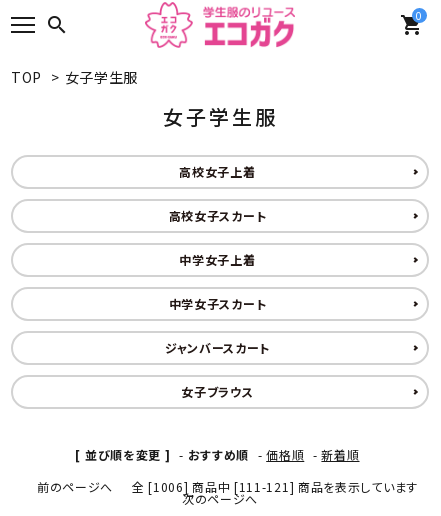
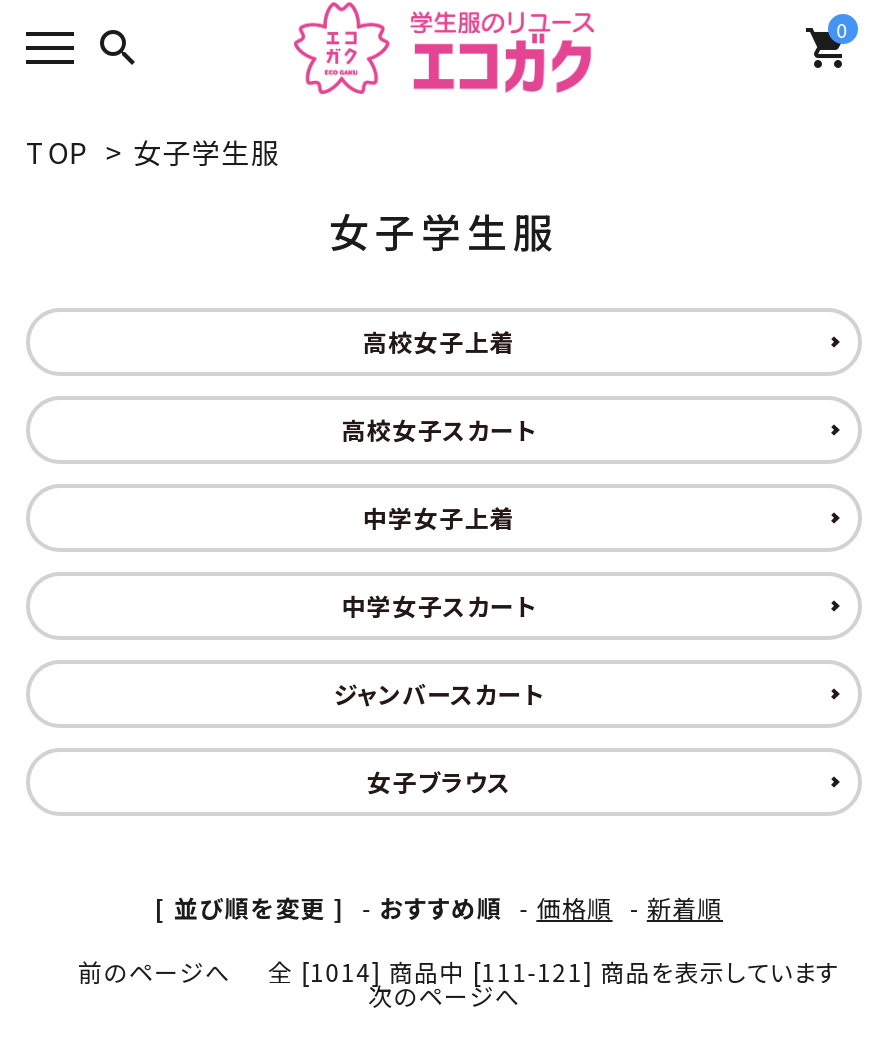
[128,478,418,495] 全 [1006] 商品中 [111-121] 商品を表示しています -> [260,954,840,988] 全 [1014] 商品中 [111-121] 商品を表示しています

